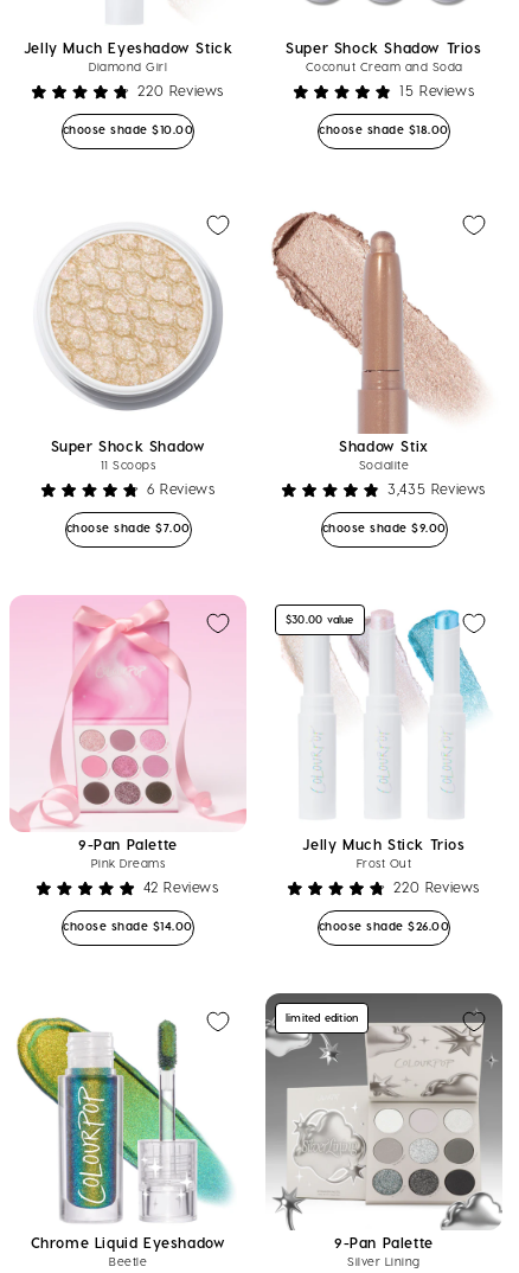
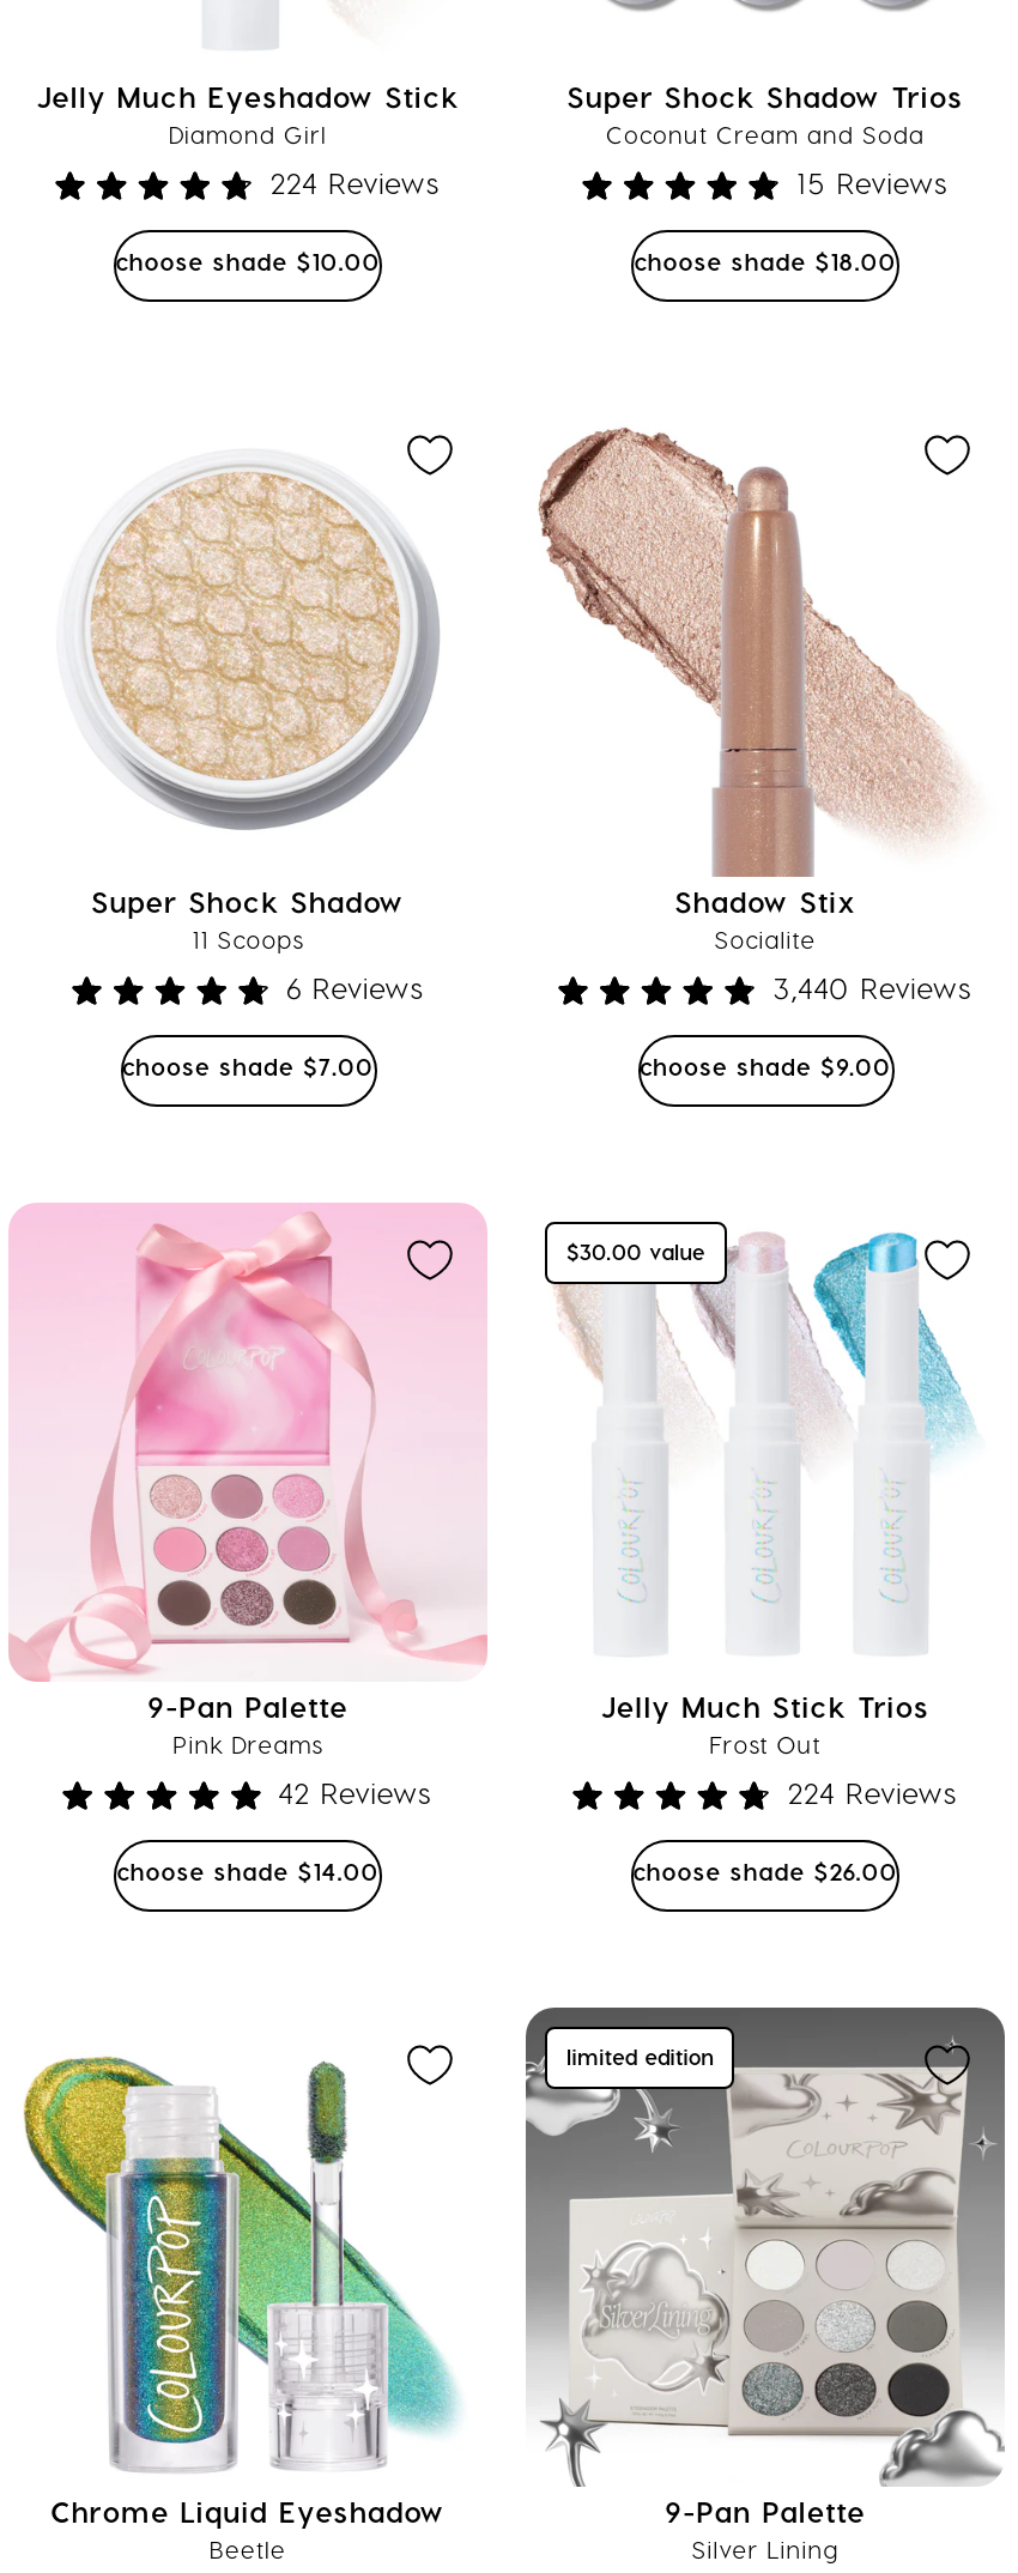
[138,82,224,98] 220 Reviews -> [270,165,440,198] 224 Reviews
[388,480,486,496] 3,435 Reviews -> [773,970,972,1003] 3,440 Reviews
[394,878,480,895] 220 Reviews -> [788,1775,957,1808] 224 Reviews

